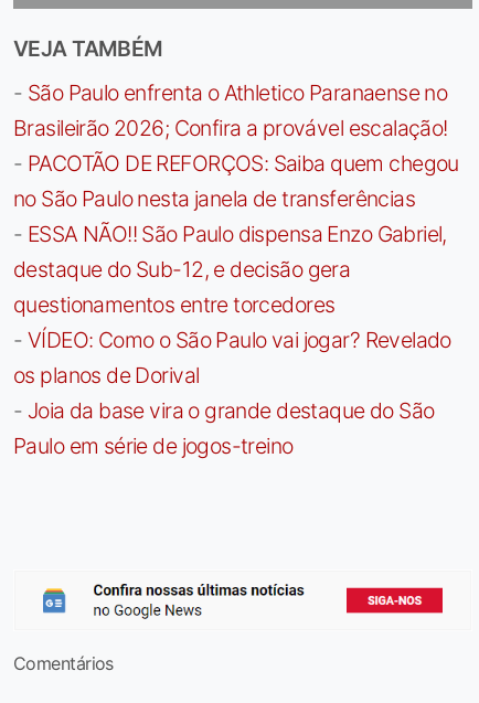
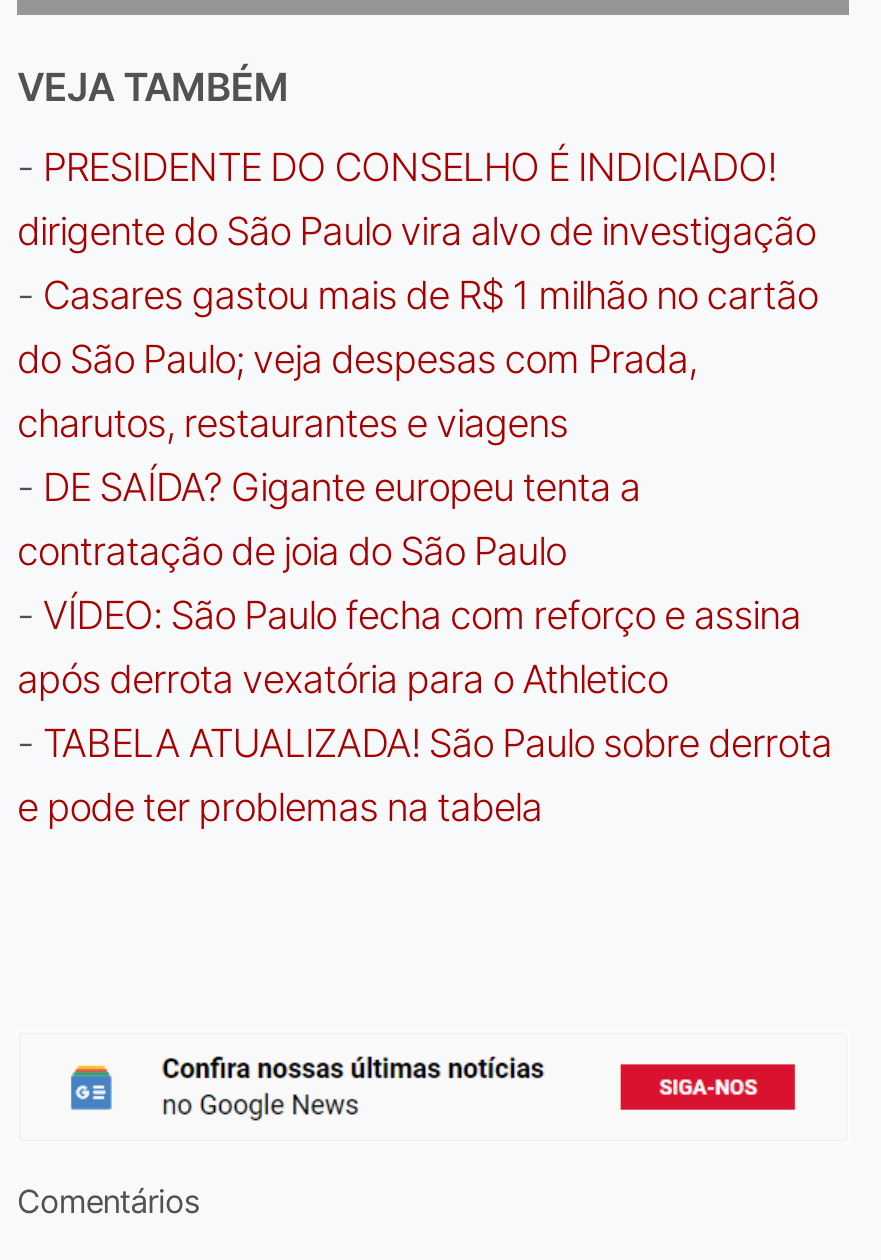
[13,79,459,459] - São Paulo enfrenta o Athletico Paranaense no | Brasileirão 2026; Confira a provável escalação! | - PACOTÃO DE REFORÇOS: Saiba quem chegou | no São Paulo nesta janela de transferências | - ESSA NÃO!! São Paulo dispensa Enzo Gabriel, | destaque do Sub-12, e decisão gera | questionamentos entre torcedores | - VÍDEO: Como o São Paulo vai jogar? Revelado | os planos de Dorival | - Joia da base vira o grande destaque do São | Paulo em série de jogos-treino -> [17,143,832,831] - PRESIDENTE DO CONSELHO É INDICIADO! | dirigente do São Paulo vira alvo de investigação | - Casares gastou mais de R$ 1 milhão no cartão | do São Paulo; veja despesas com Prada, | charutos, restaurantes e viagens | - DE SAÍDA? Gigante europeu tenta a | contratação de joia do São Paulo | - VÍDEO: São Paulo fecha com reforço e assina | após derrota vexatória para o Athletico | - TABELA ATUALIZADA! São Paulo sobre derrota | e pode ter problemas na tabela

